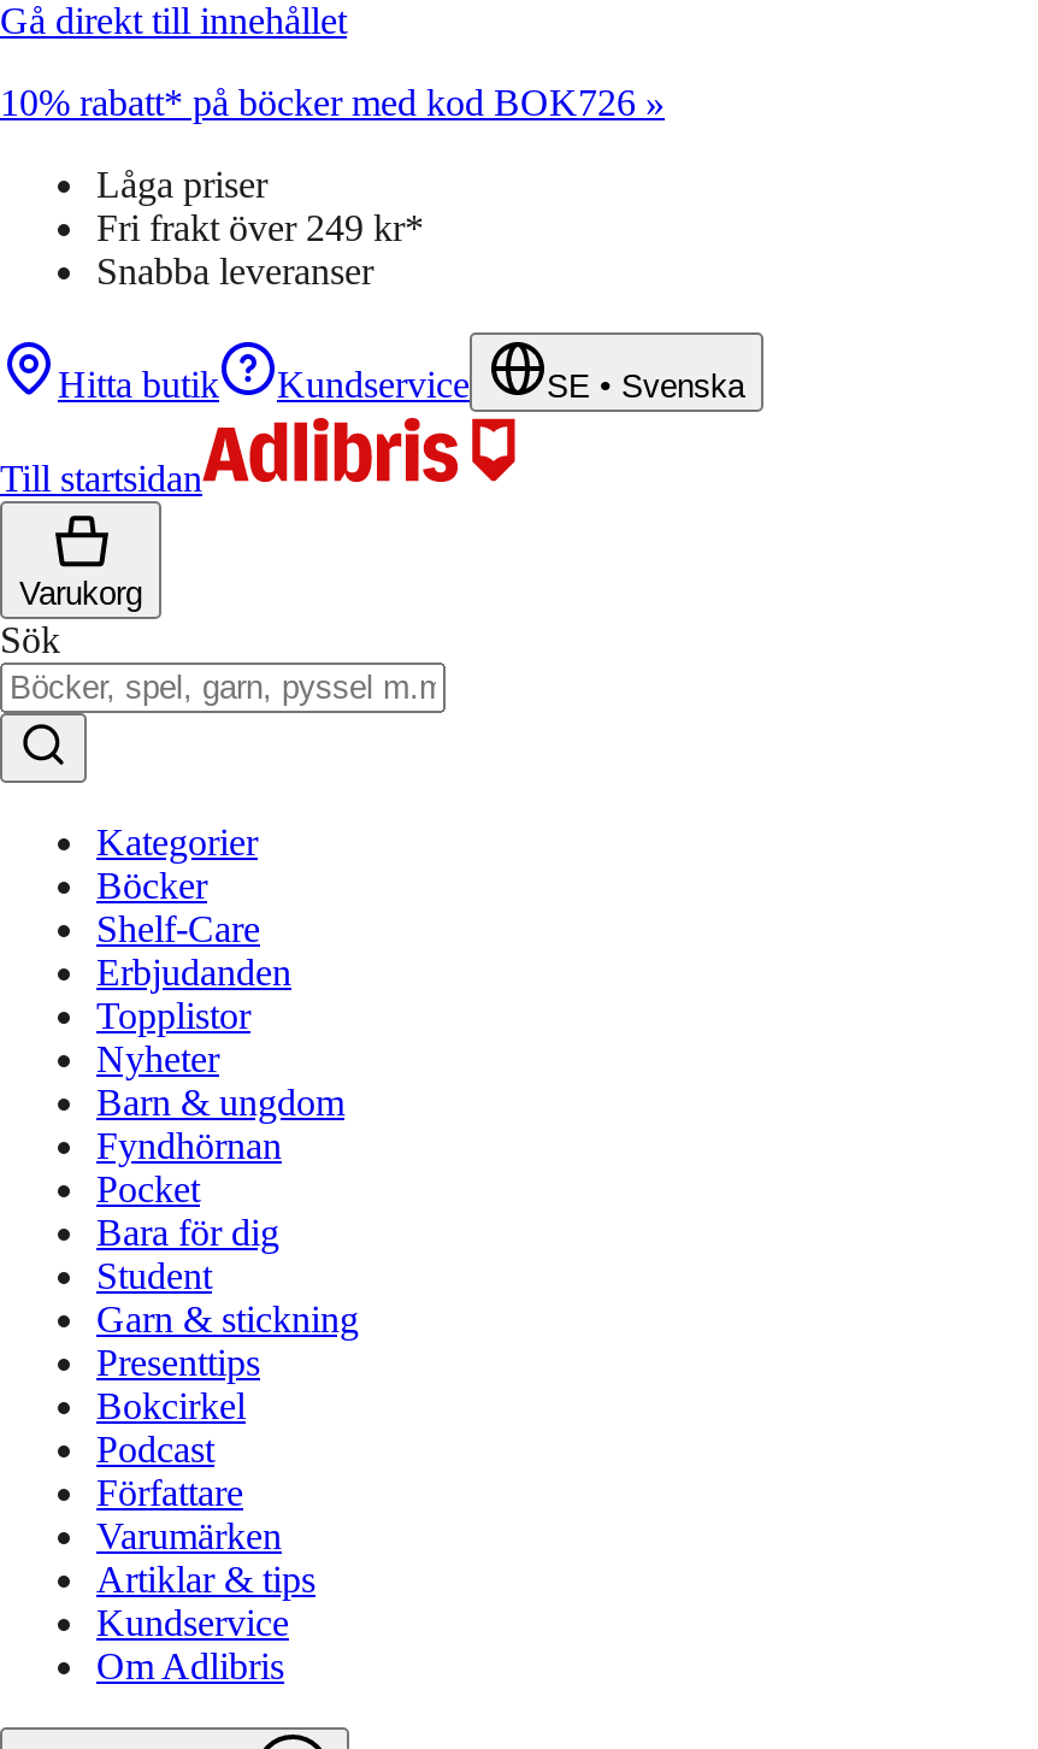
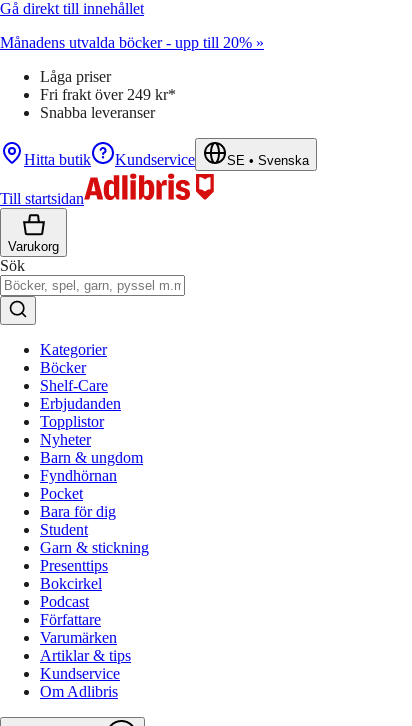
[0,82,665,123] 10% rabatt* på böcker med kod BOK726 » -> [0,34,264,51] Månadens utvalda böcker - upp till 20% »

